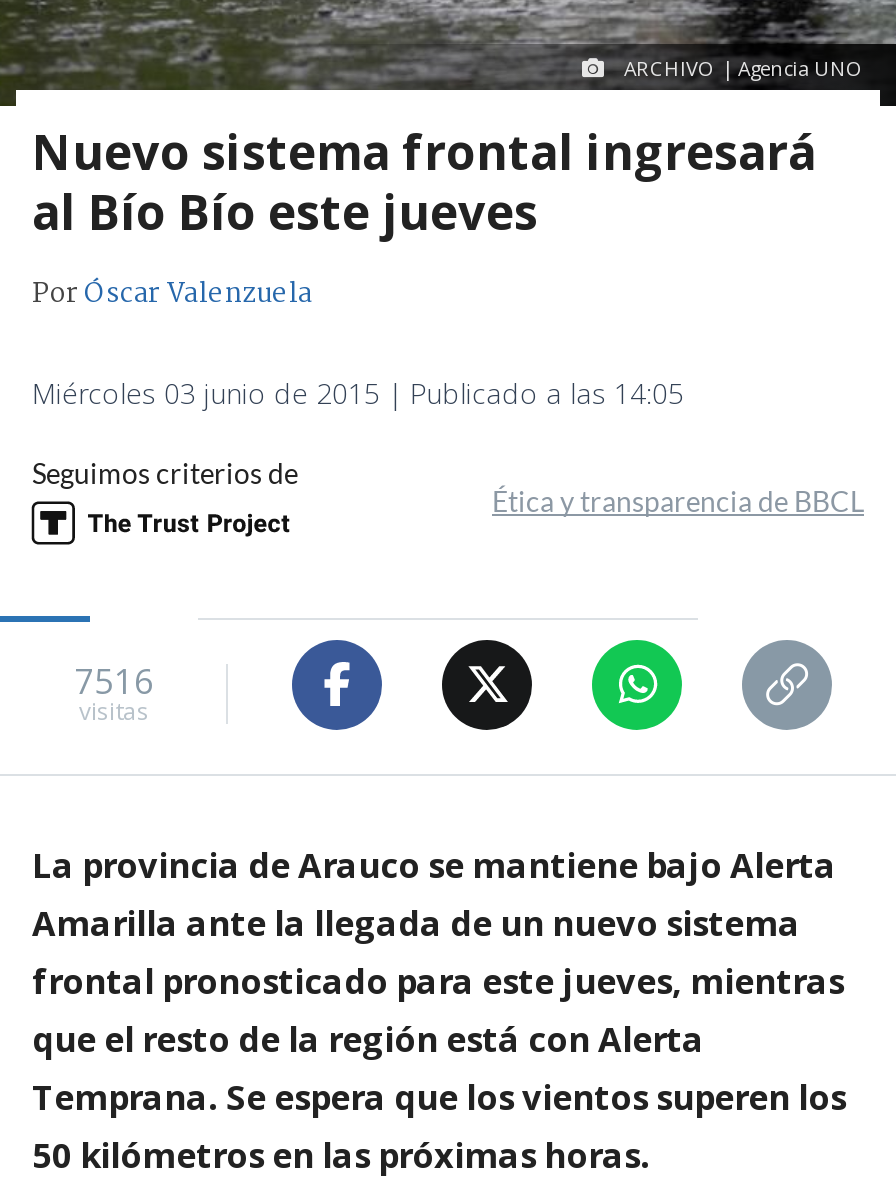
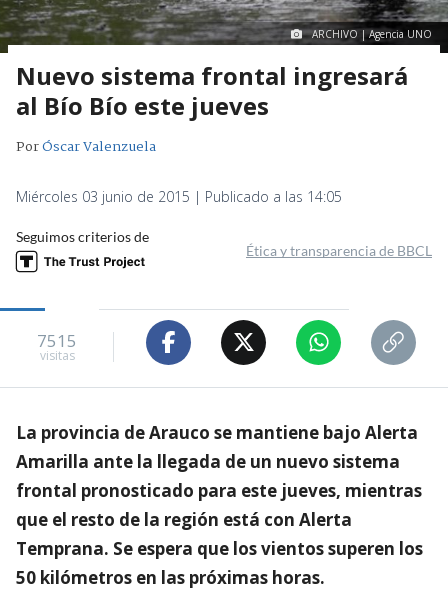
[74,659,154,705] 7516 -> [37,329,77,352] 7515

